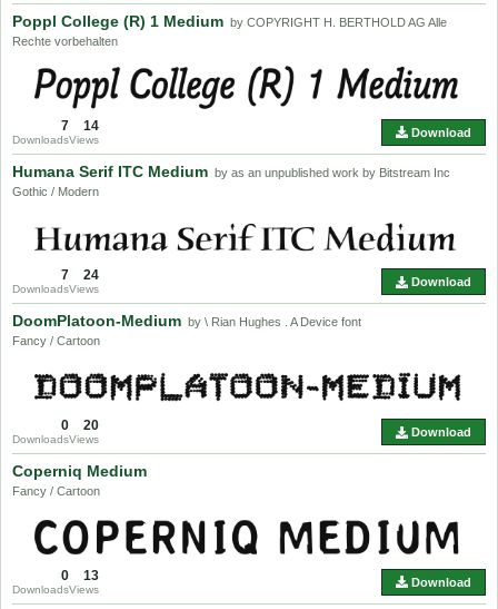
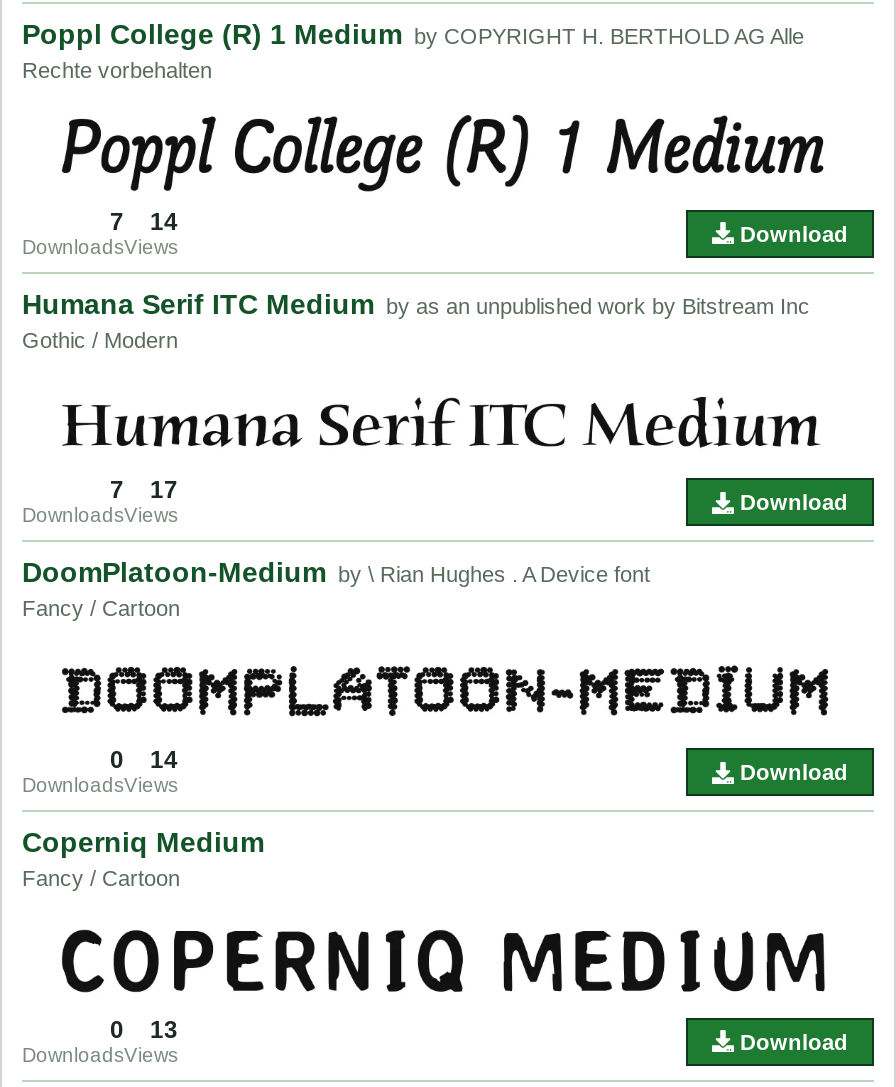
[61,268,99,283] 7 24 -> [110,477,178,505] 7 17
[61,418,99,433] 0 20 -> [110,746,178,774] 0 14

